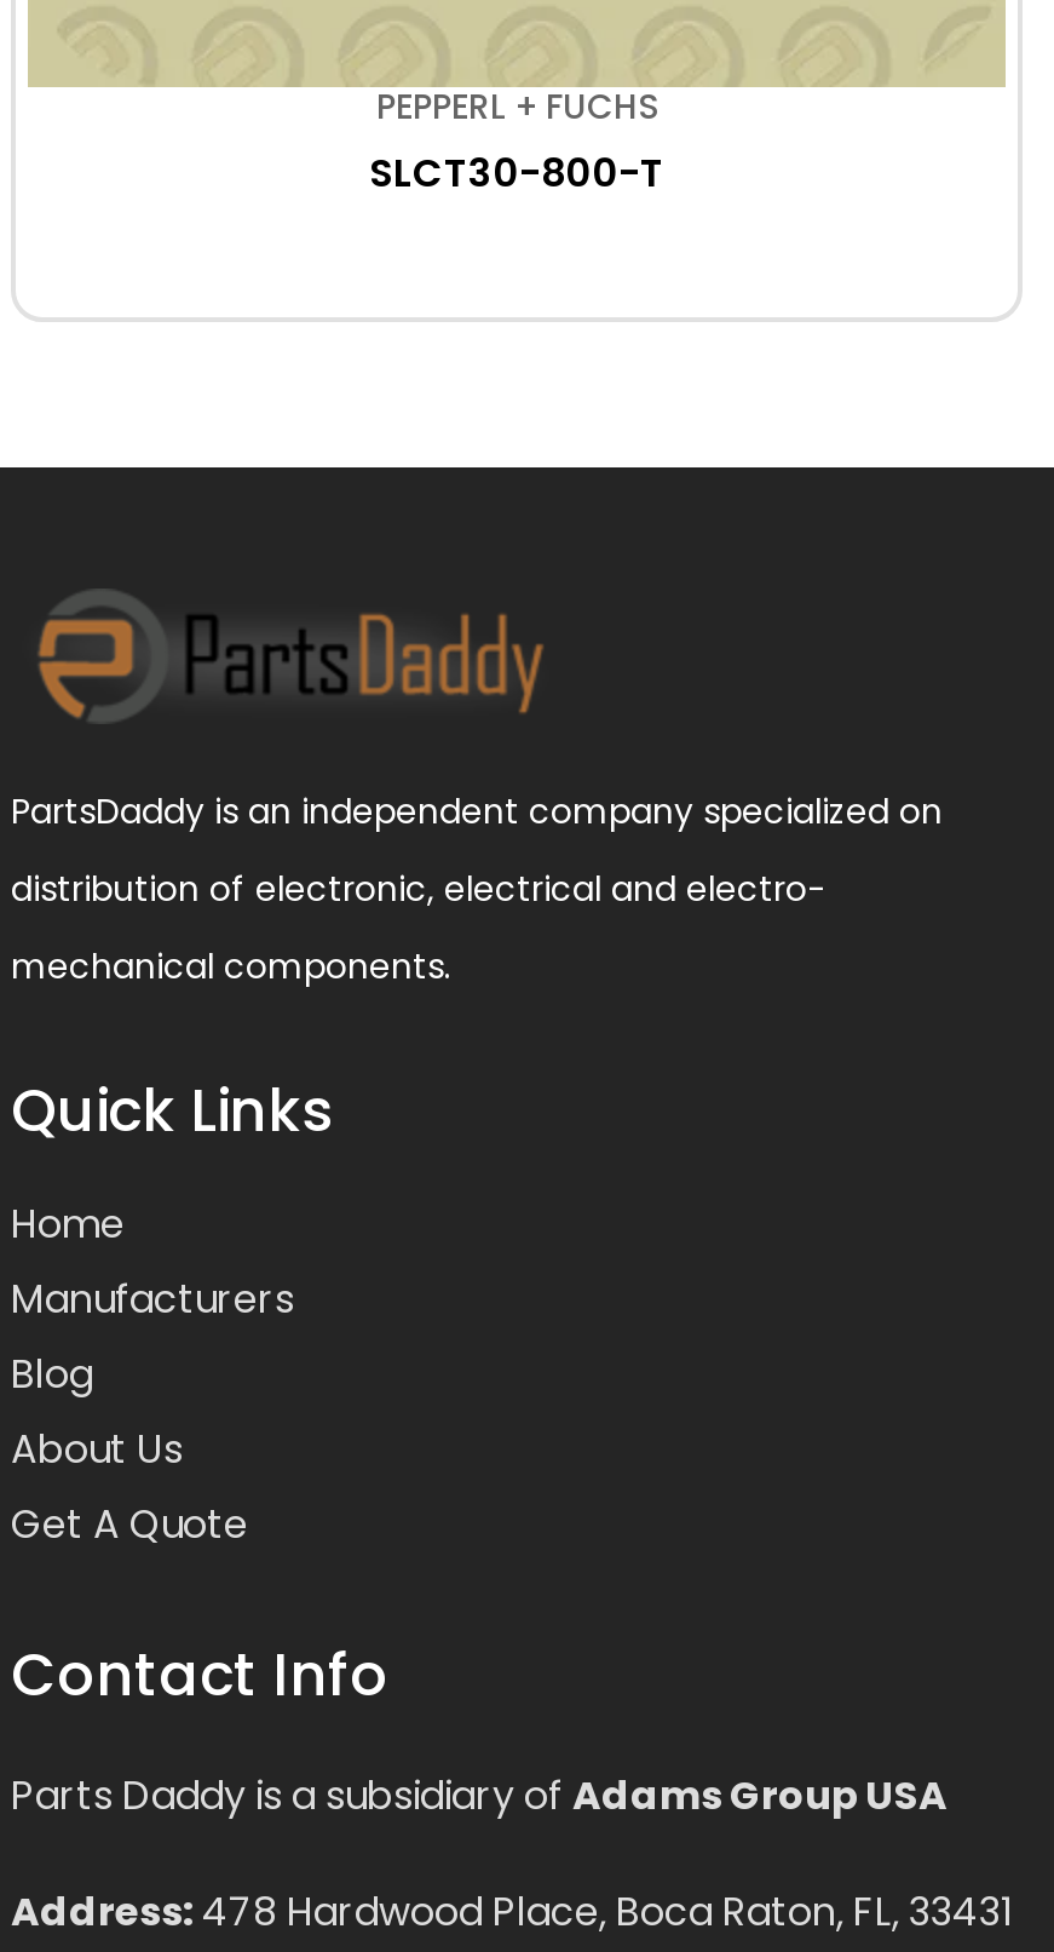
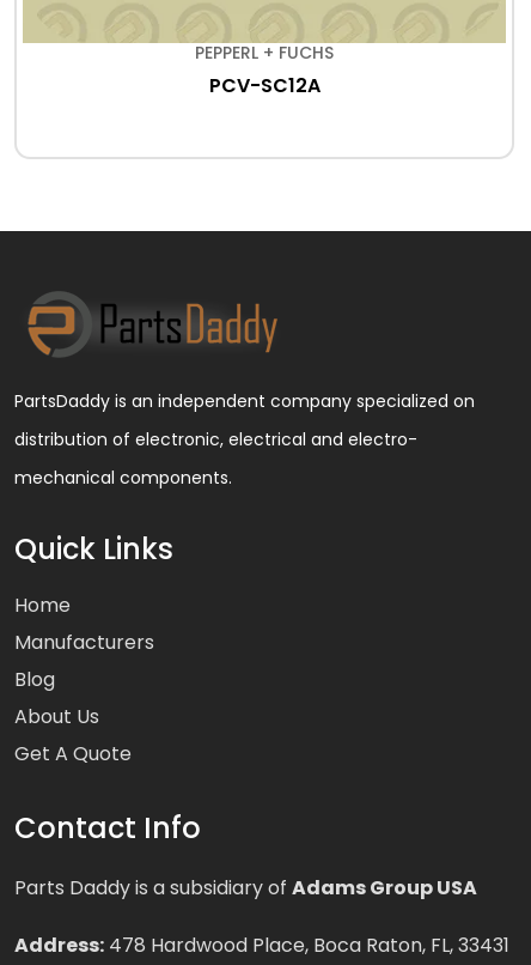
[369,145,664,201] SLCT30-800-T -> [209,72,320,99] PCV-SC12A

